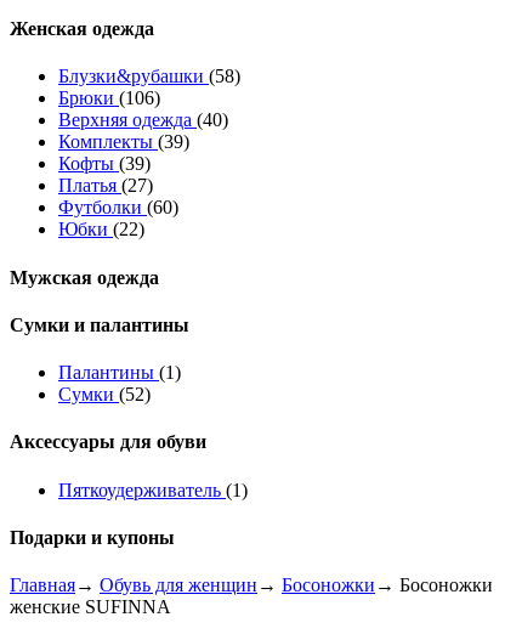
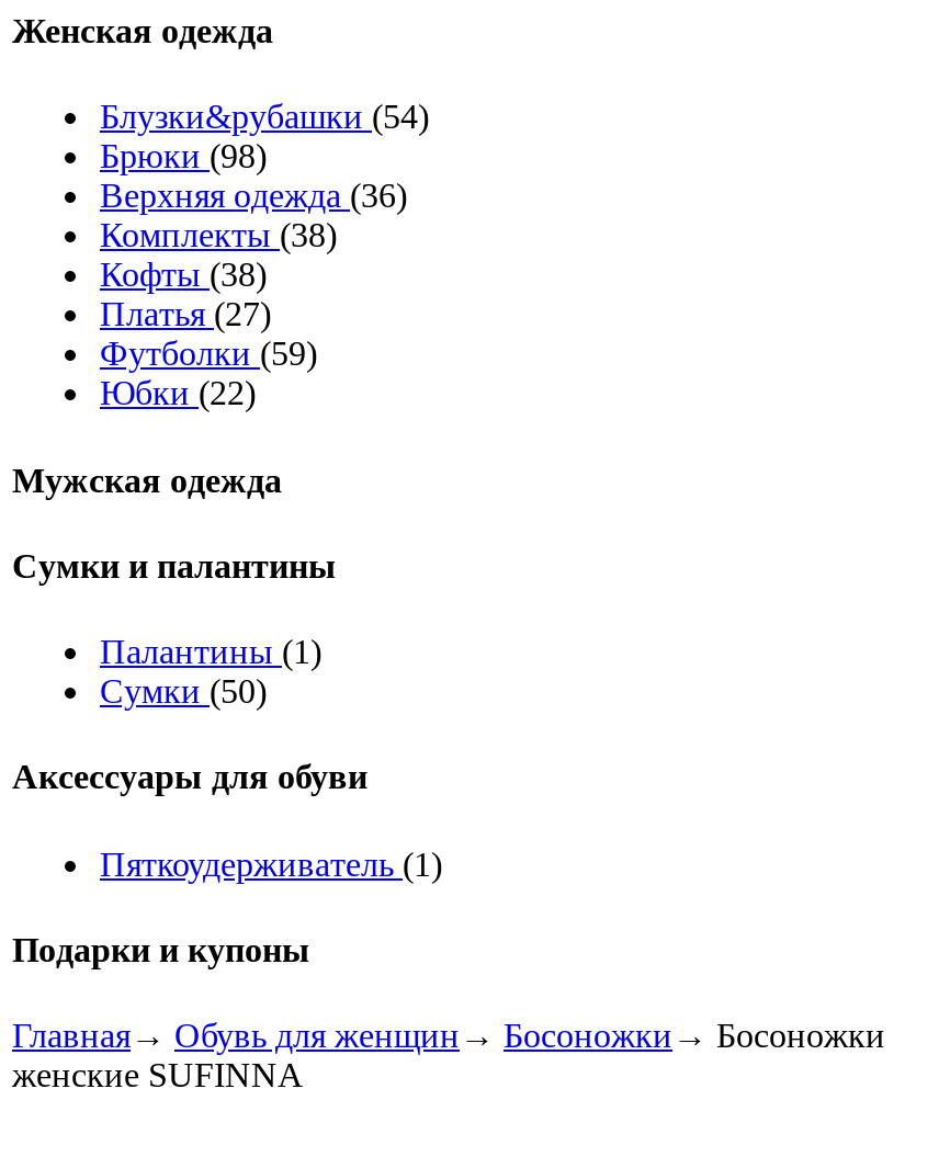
[58,66,240,87] Блузки&рубашки (58) -> [100,98,429,136] Блузки&рубашки (54)
[58,88,160,108] Брюки (106) -> [100,138,267,175] Брюки (98)
[58,110,228,130] Верхняя одежда (40) -> [100,177,407,215] Верхняя одежда (36)
[58,132,189,152] Комплекты (39) -> [100,217,337,254] Комплекты (38)
[58,153,151,174] Кофты (39) -> [100,256,267,293] Кофты (38)
[58,197,178,218] Футболки (60) -> [100,335,317,372] Футболки (59)
[58,384,151,405] Сумки (52) -> [100,672,267,710] Сумки (50)

